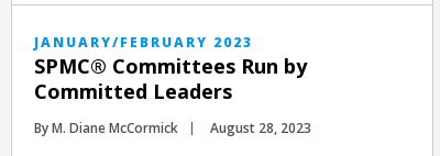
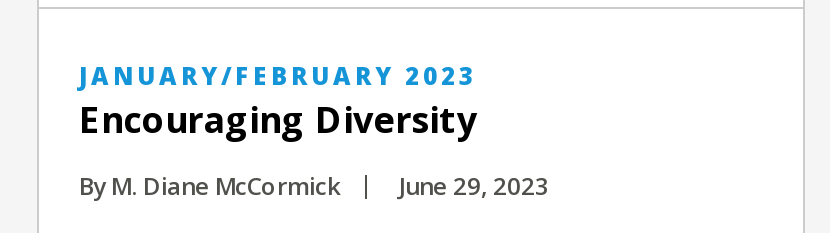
[34,53,307,104] SPMC® Committees Run by | Committed Leaders -> [79,95,477,143] Encouraging Diversity
[34,119,311,137] By M. Diane McCormick August 28, 2023 -> [79,169,549,203] By M. Diane McCormick June 29, 2023

